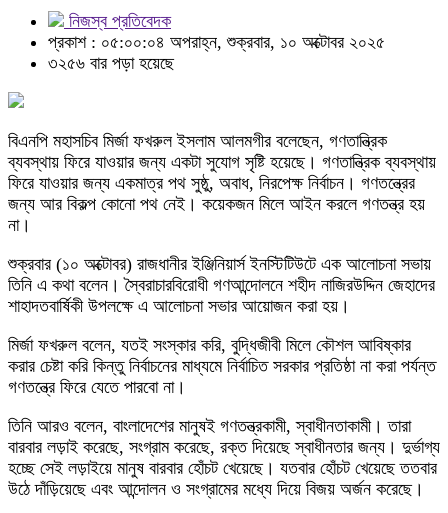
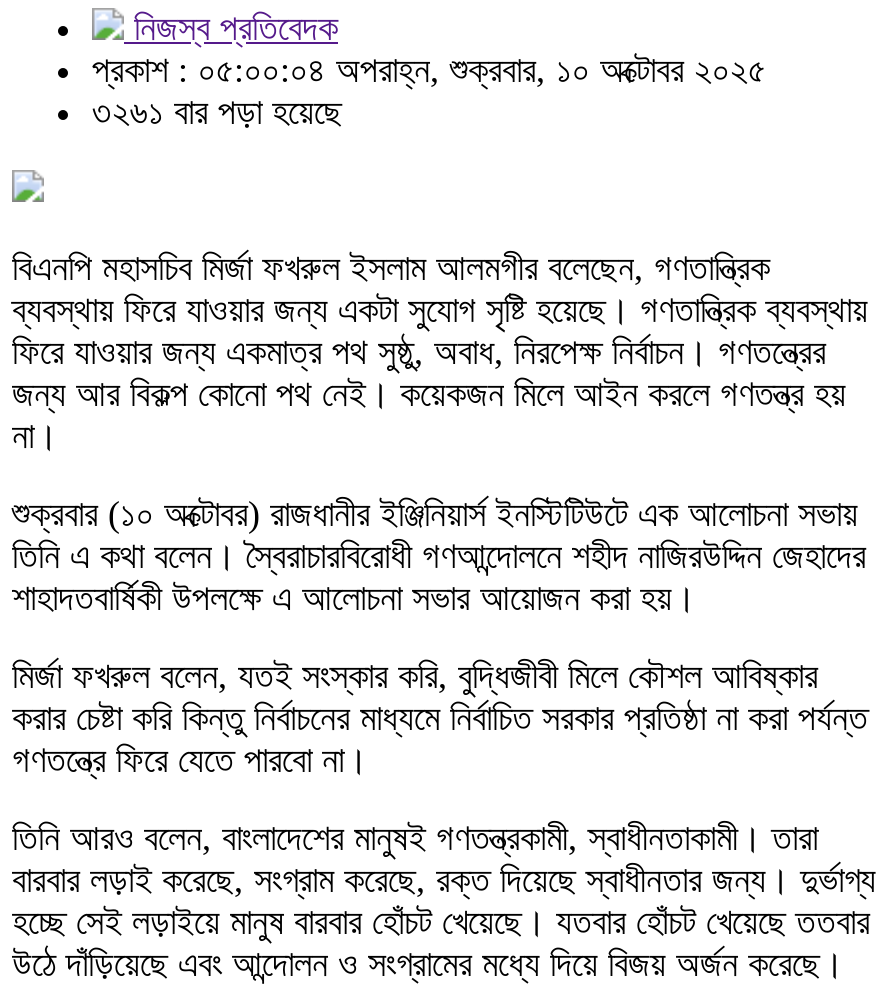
[48,53,174,73] ৩২৫৬ বার পড়া হয়েছে -> [92,92,342,132] ৩২৬১ বার পড়া হয়েছে

